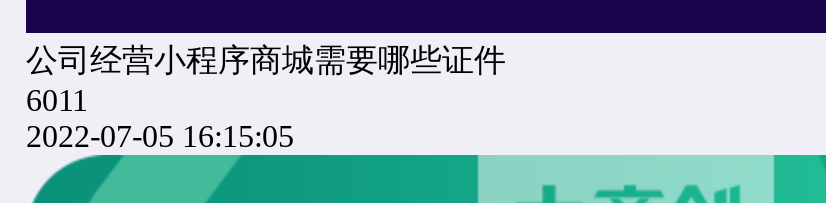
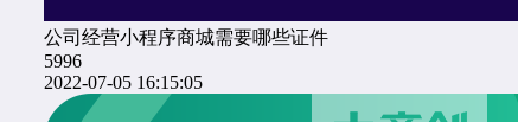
[26,83,88,117] 6011 -> [44,51,82,71] 5996

